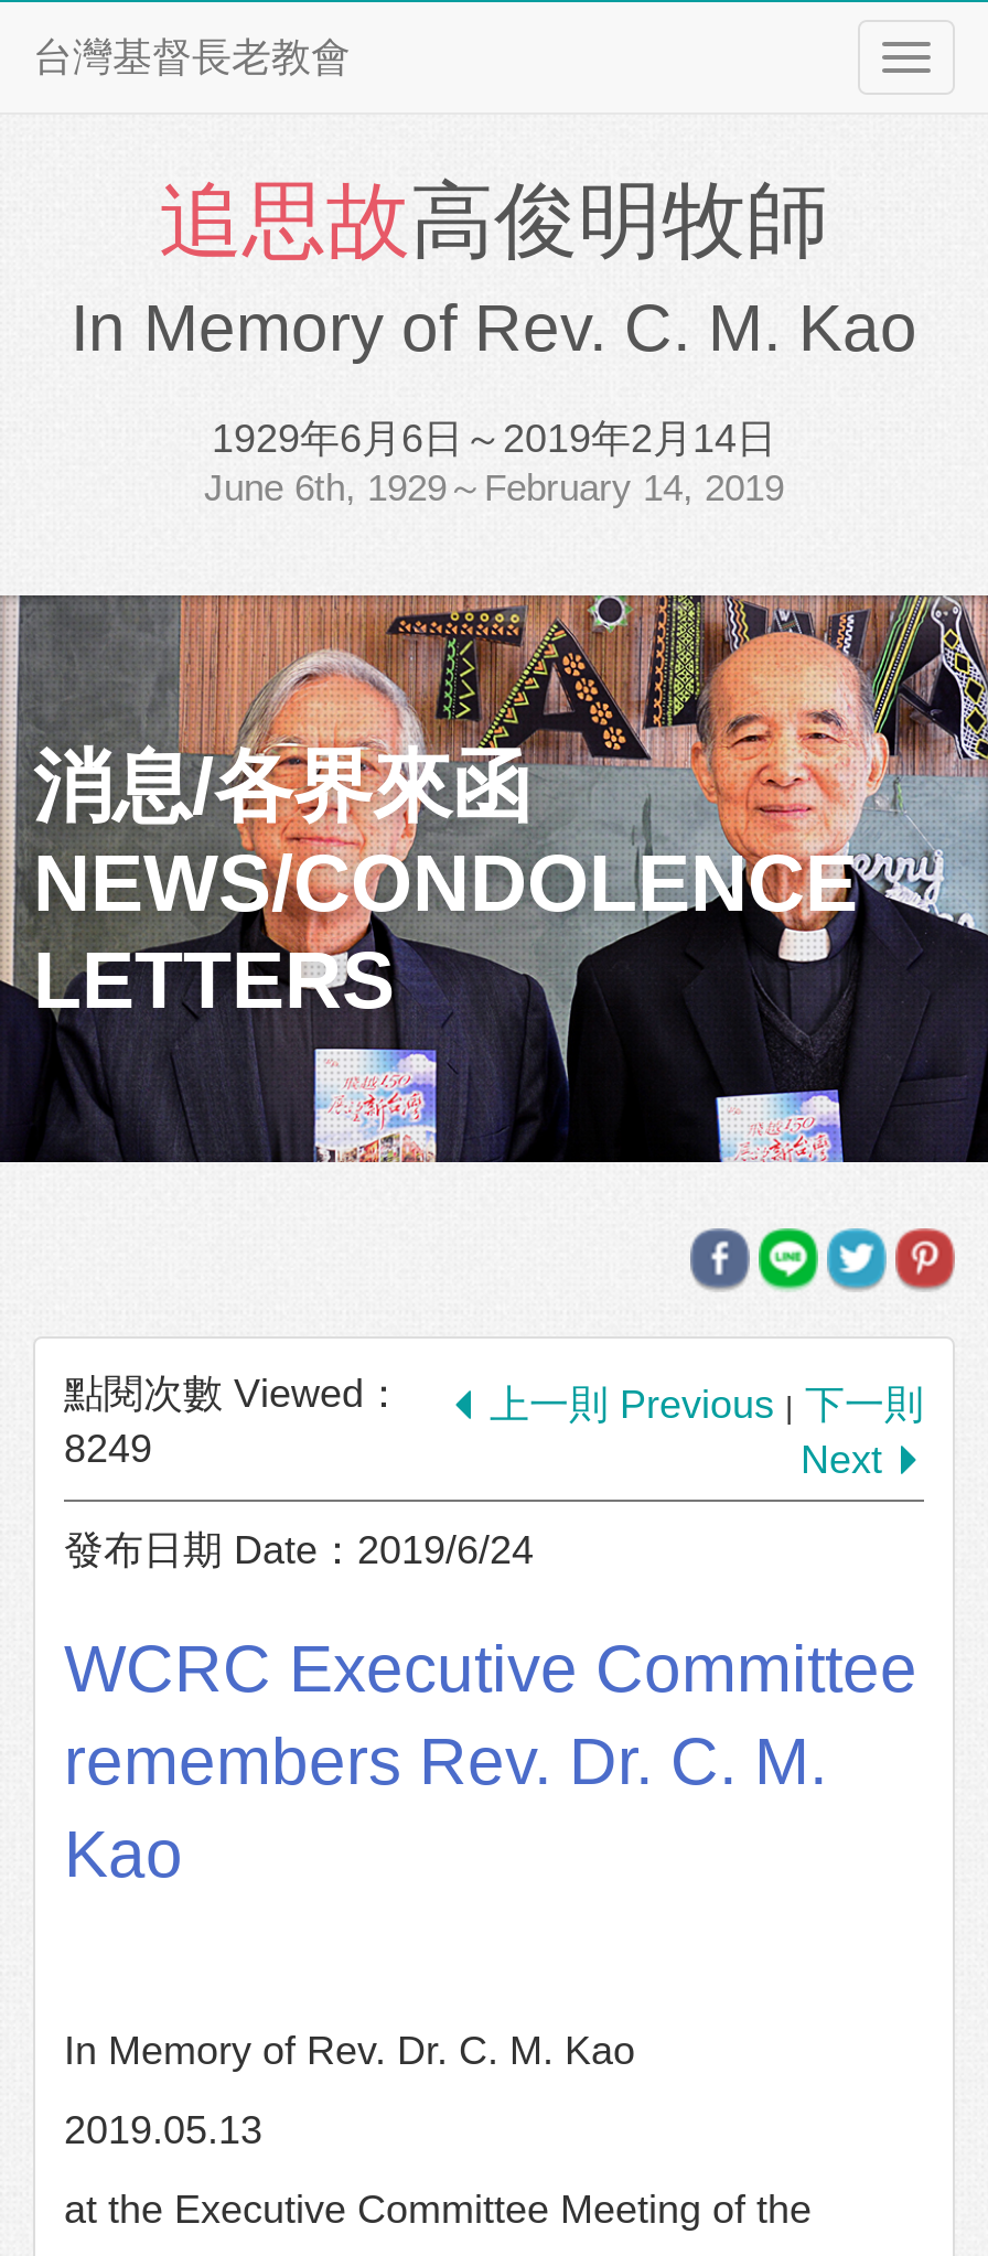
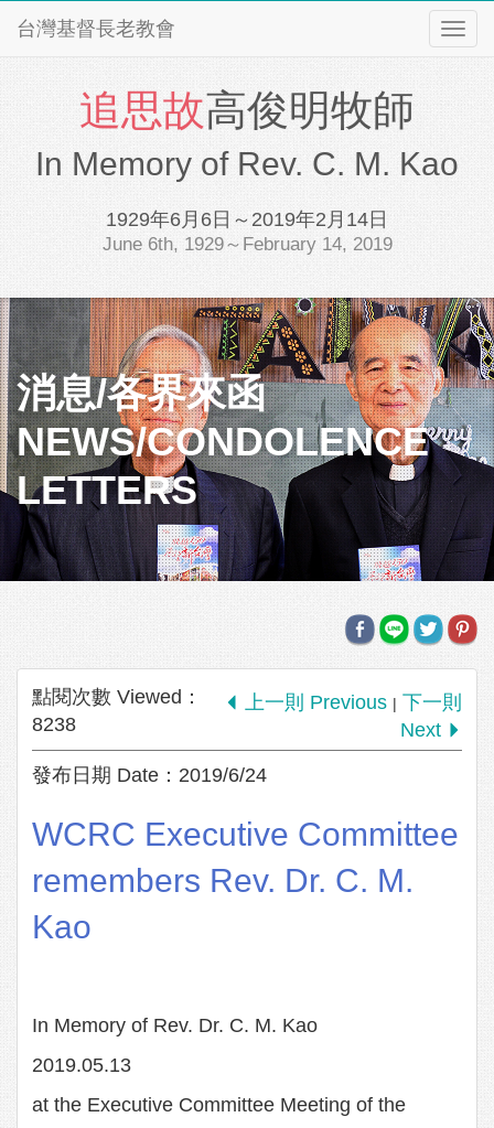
[64,1427,152,1471] 8249 -> [32,713,76,735] 8238

